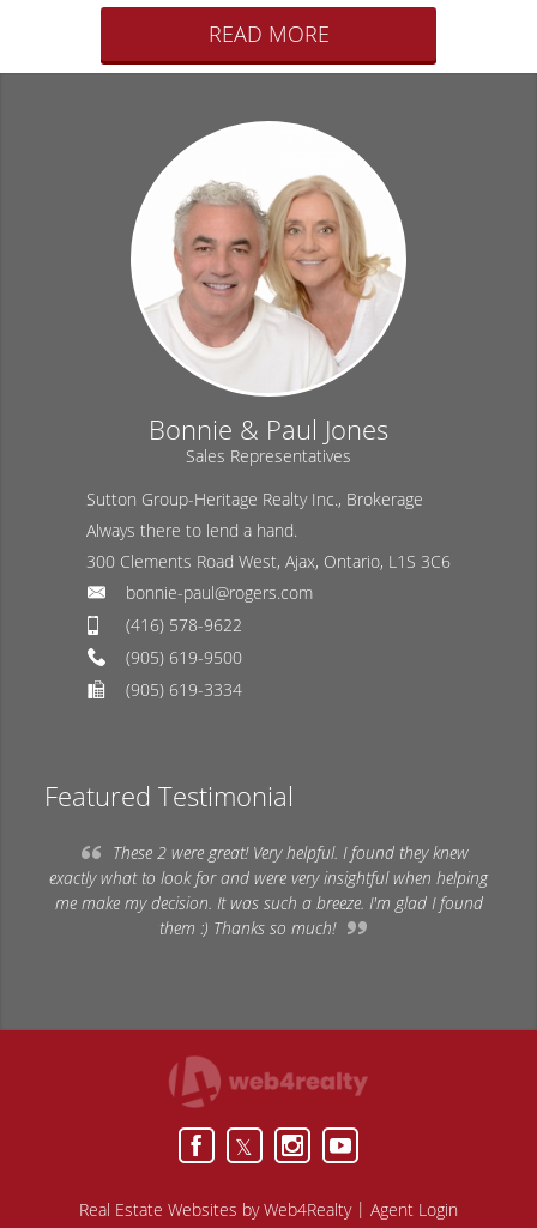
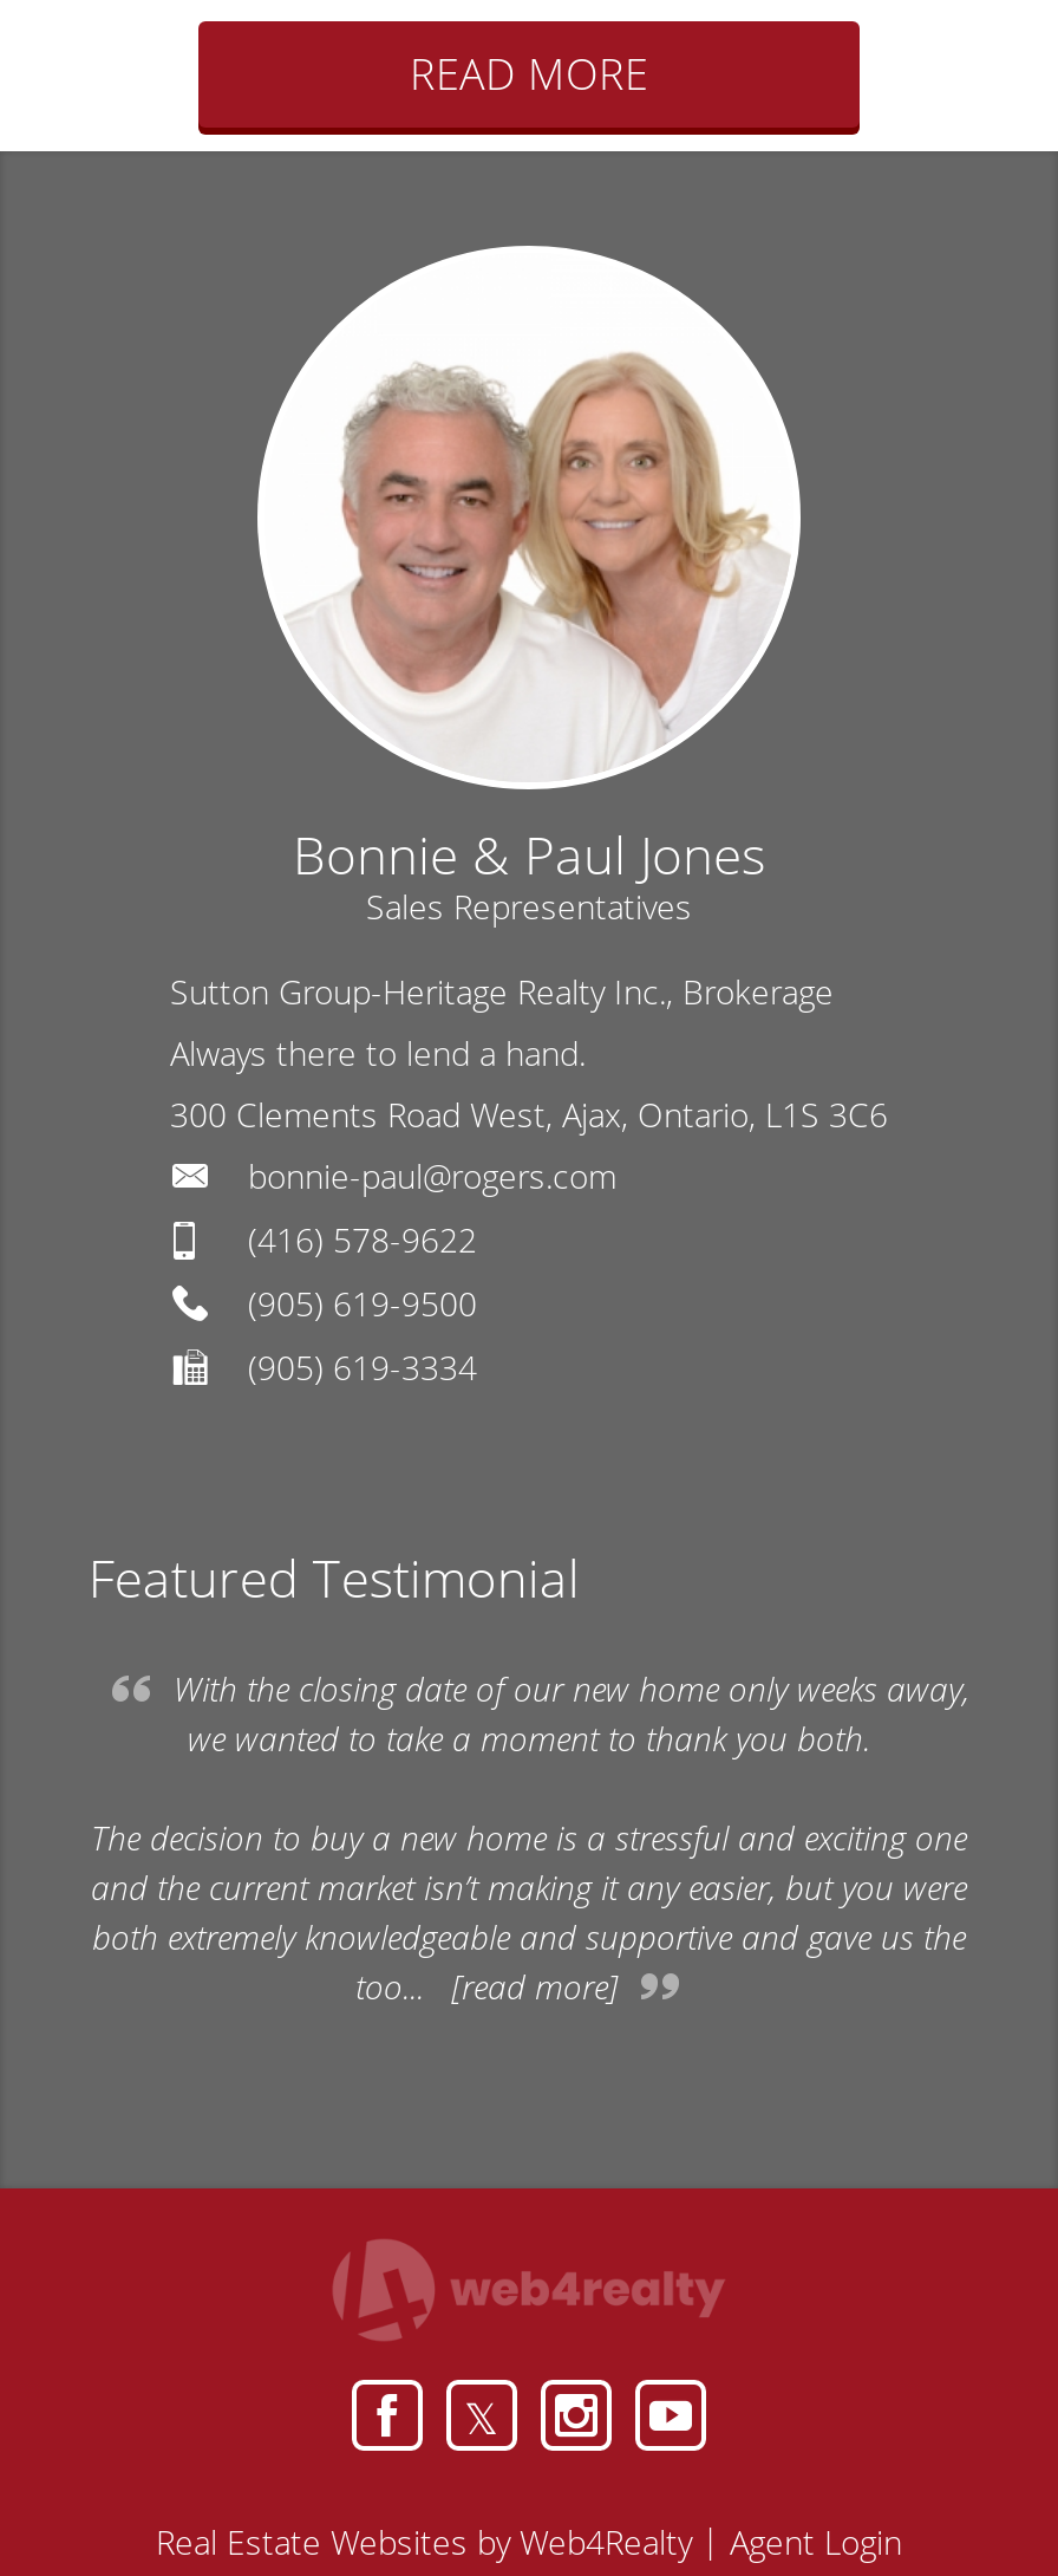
[49,841,488,939] These 2 were great! Very helpful. I found they knew | exactly what to look for and were very insightful when helping | me make my decision. It was such a breeze. I'm glad I found | them :) Thanks so much! -> [91,1666,969,2009] With the closing date of our new home only weeks away, | we wanted to take a moment to thank you both. | The decision to buy a new home is a stressful and exciting one | and the current market isn’t making it any easier, but you were | both extremely knowledgeable and supportive and gave us the | too... [read more]

